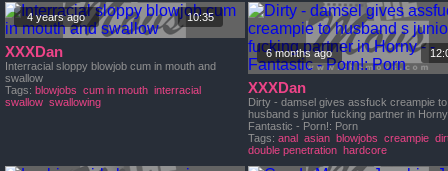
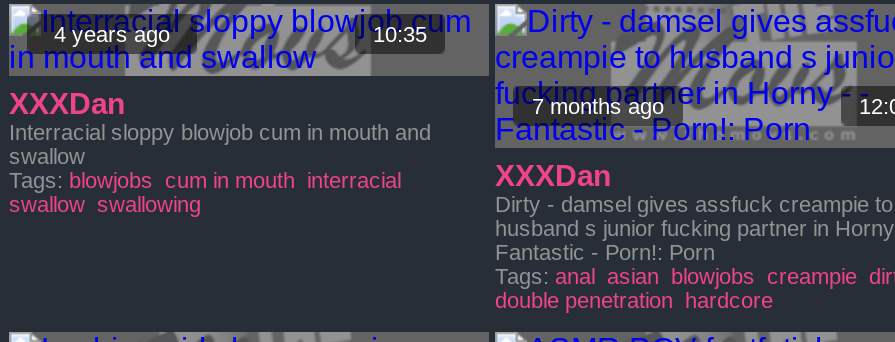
[266,47,332,59] 6 months ago -> [532,94,664,118] 7 months ago

